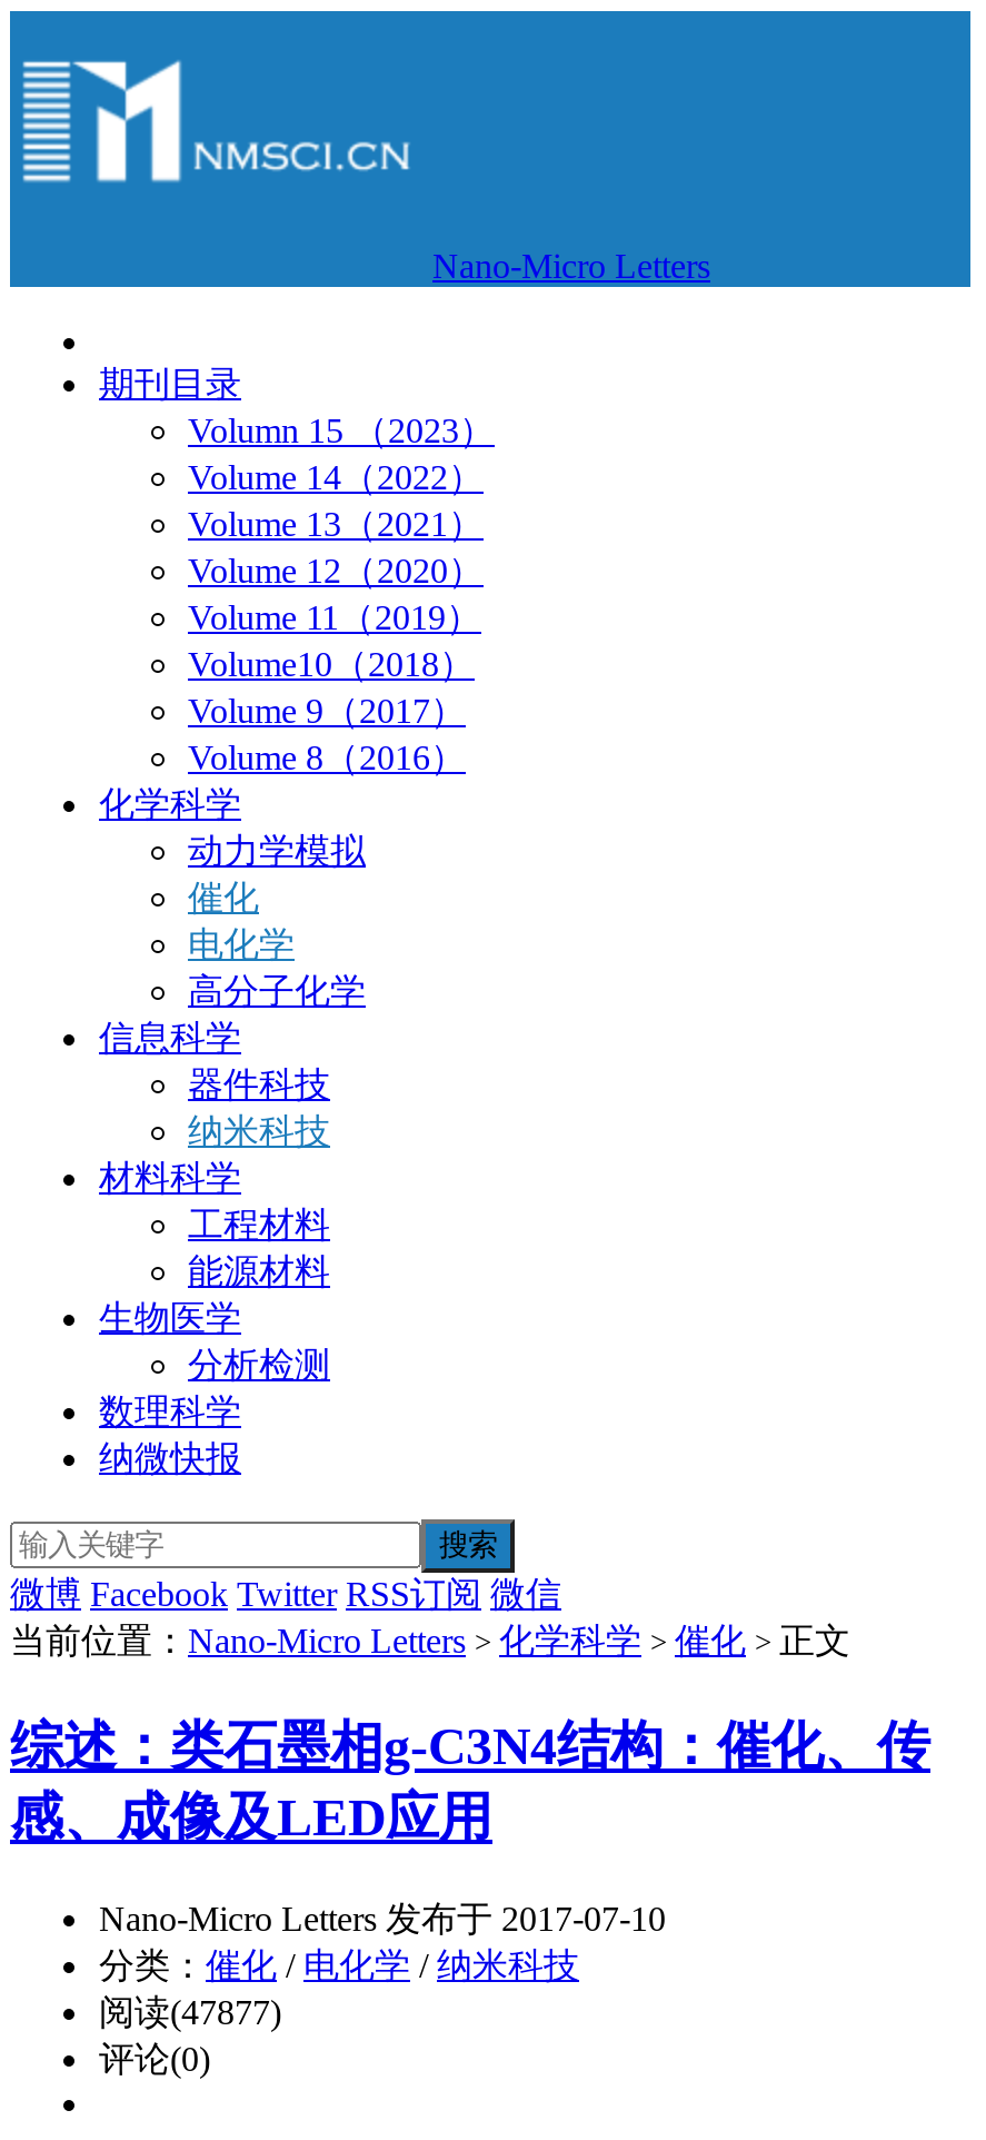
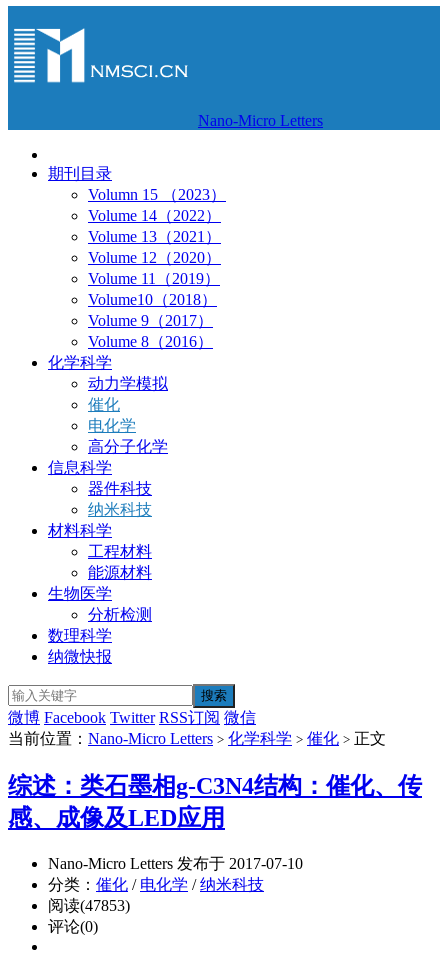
[99,1993,281,2031] 阅读(47877) -> [48,897,130,914] 阅读(47853)

